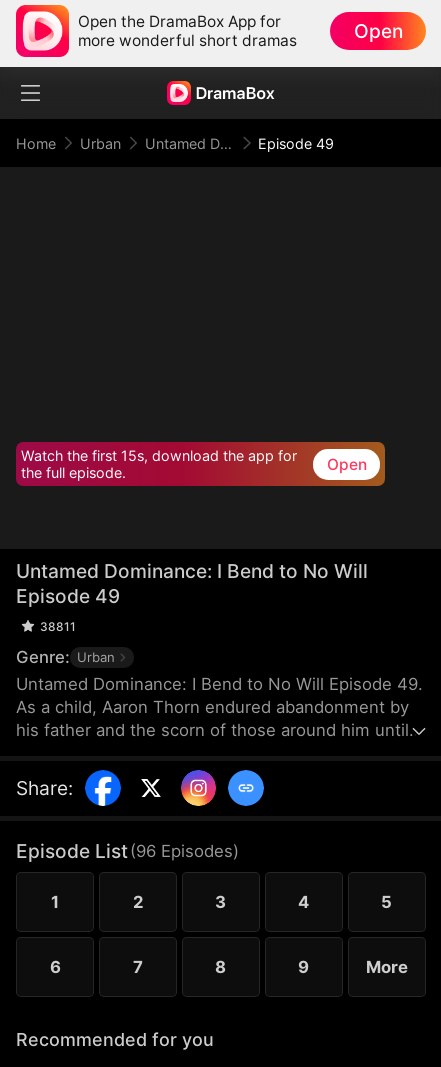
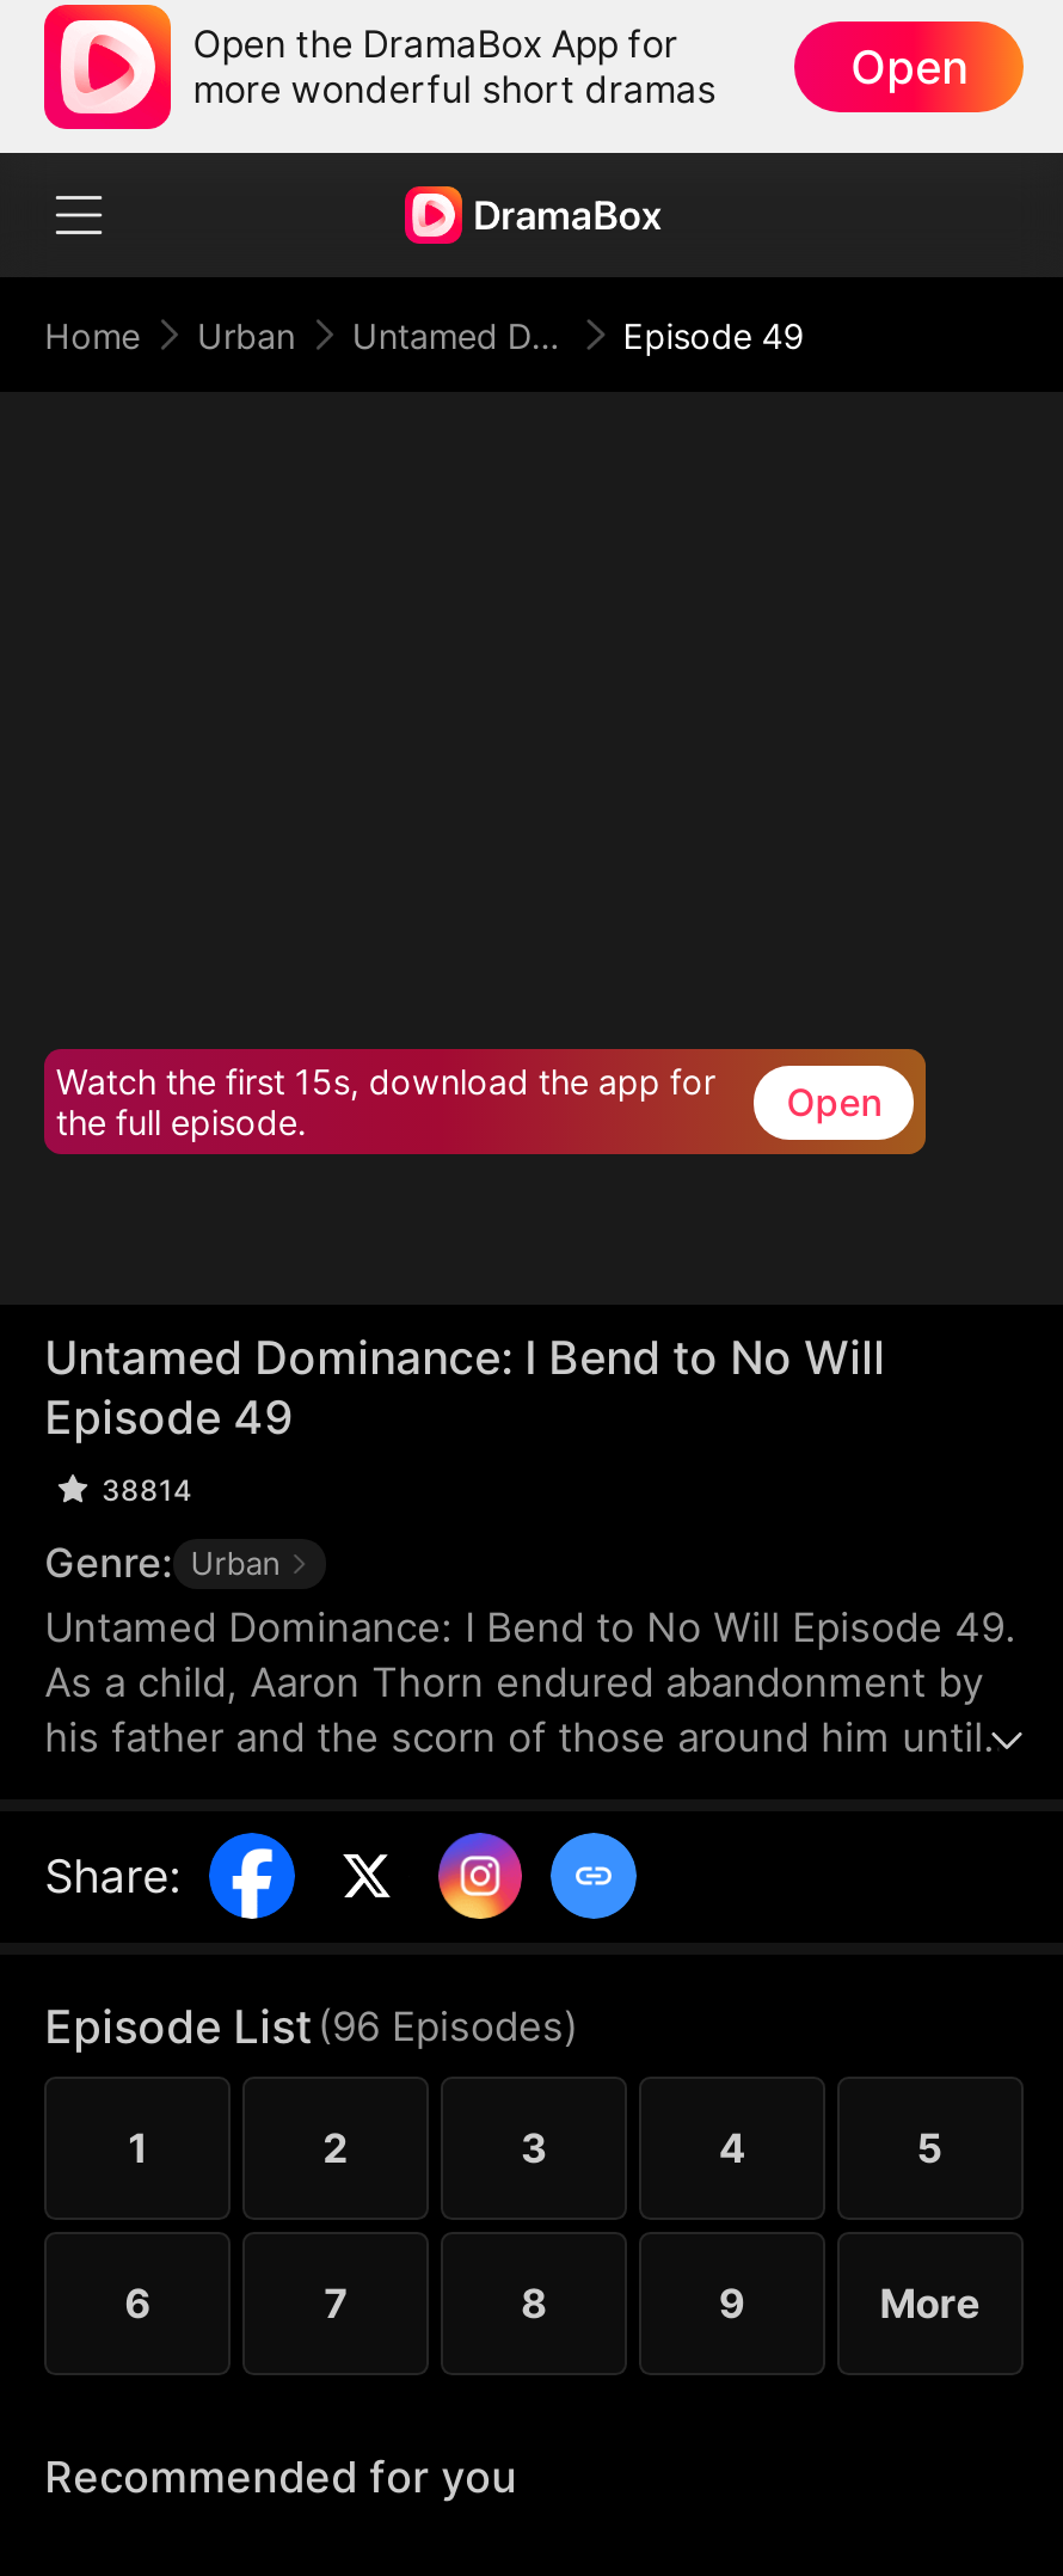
[40,619,76,634] 38811 -> [102,1472,192,1508] 38814

